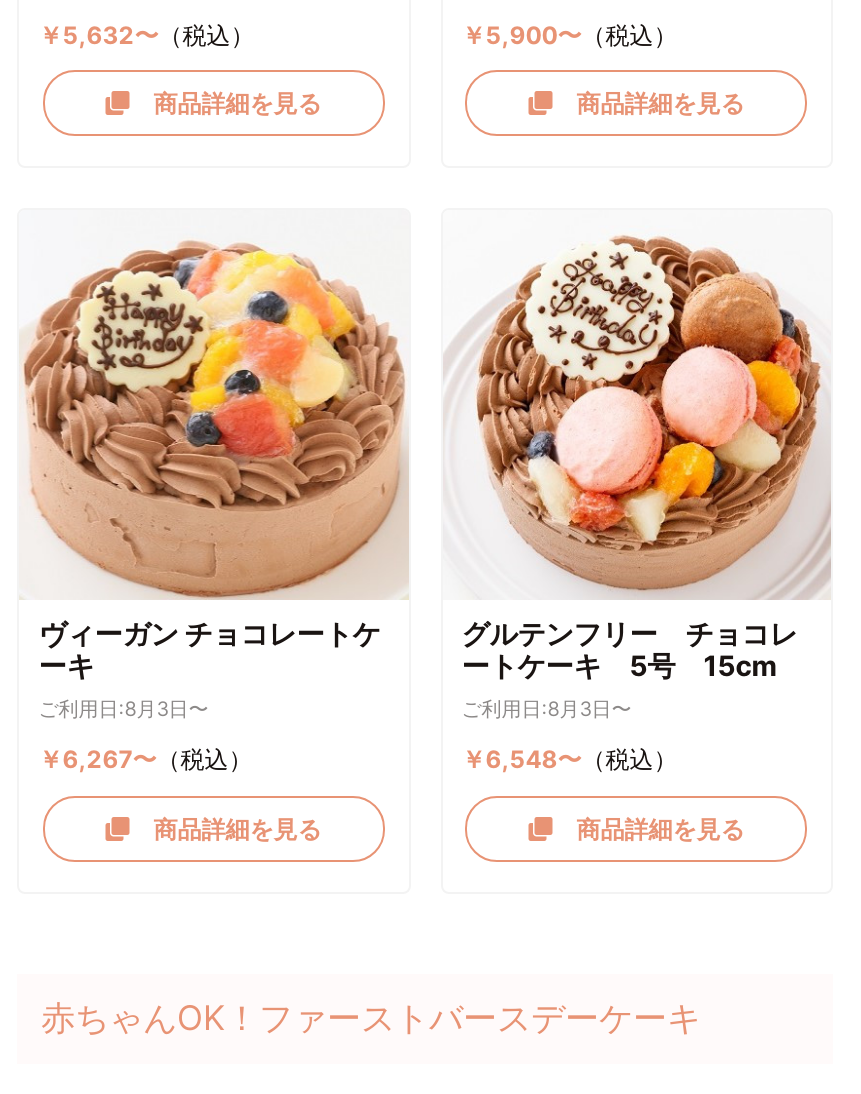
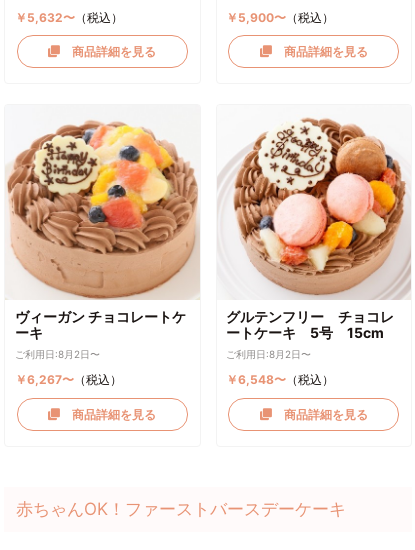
[38,697,208,721] ご利用日:8月3日〜 -> [15,348,100,360] ご利用日:8月2日〜
[461,697,631,721] ご利用日:8月3日〜 -> [226,348,311,360] ご利用日:8月2日〜

